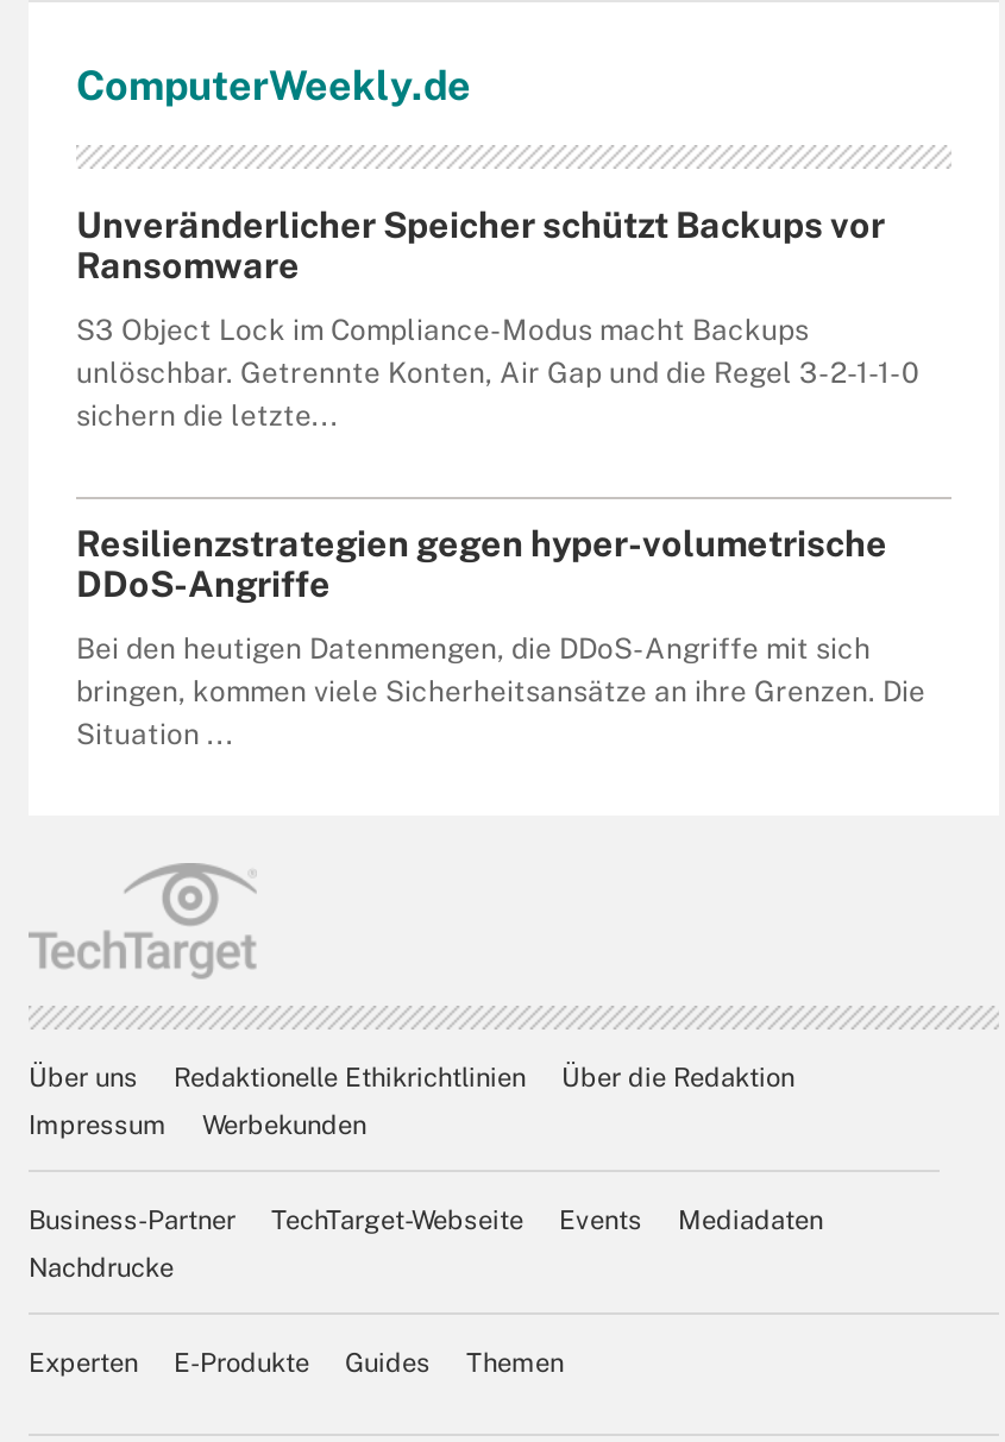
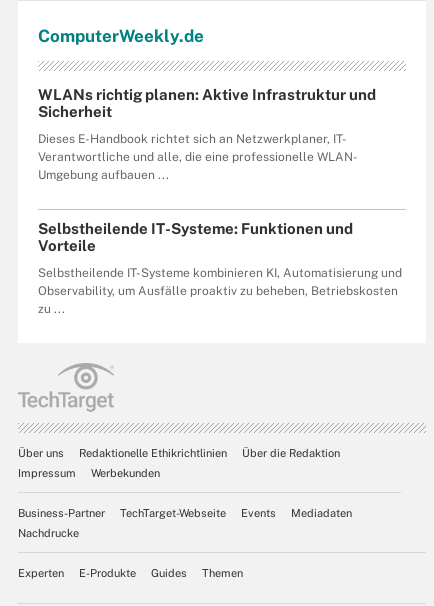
[76,203,885,284] Unveränderlicher Speicher schützt Backups vor | Ransomware -> [38,85,376,119] WLANs richtig planen: Aktive Infrastruktur und | Sicherheit
[76,313,918,432] S3 Object Lock im Compliance-Modus macht Backups | unlöschbar. Getrennte Konten, Air Gap und die Regel 3-2-1-1-0 | sichern die letzte... -> [38,131,358,181] Dieses E-Handbook richtet sich an Netzwerkplaner, IT- | Verantwortliche und alle, die eine professionelle WLAN- | Umgebung aufbauen ...
[76,522,887,603] Resilienzstrategien gegen hyper-volumetrische | DDoS-Angriffe -> [38,219,353,253] Selbstheilende IT-Systeme: Funktionen und | Vorteile
[76,631,925,750] Bei den heutigen Datenmengen, die DDoS-Angriffe mit sich | bringen, kommen viele Sicherheitsansätze an ihre Grenzen. Die | Situation ... -> [38,265,402,315] Selbstheilende IT-Systeme kombinieren KI, Automatisierung und | Observability, um Ausfälle proaktiv zu beheben, Betriebskosten | zu ...

